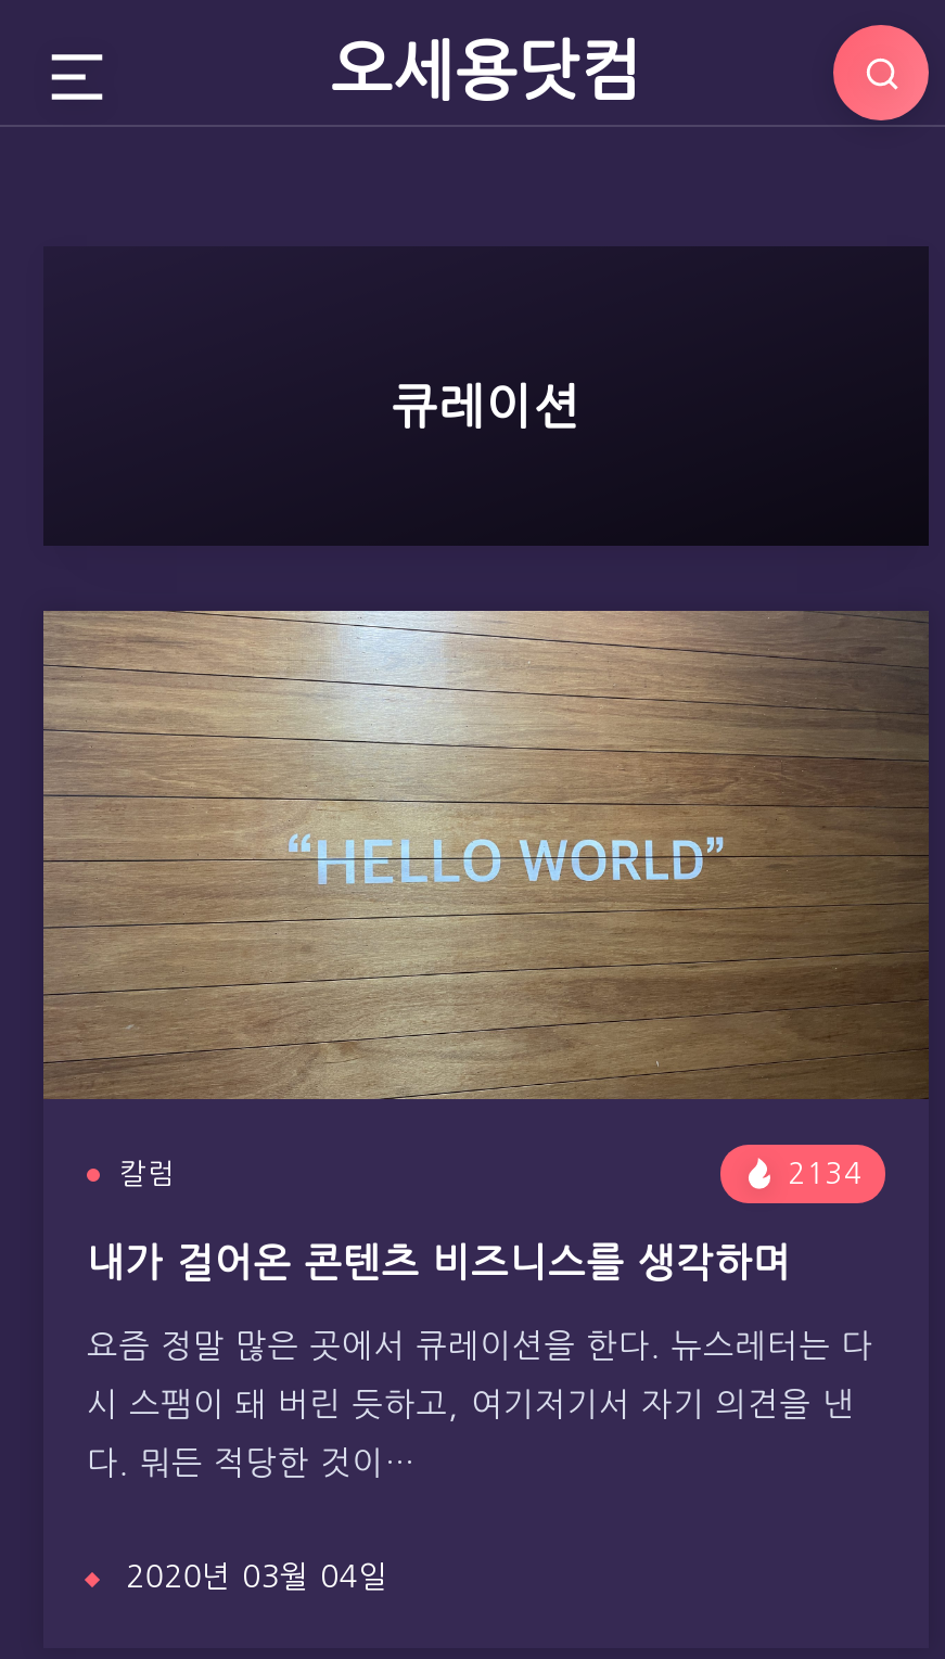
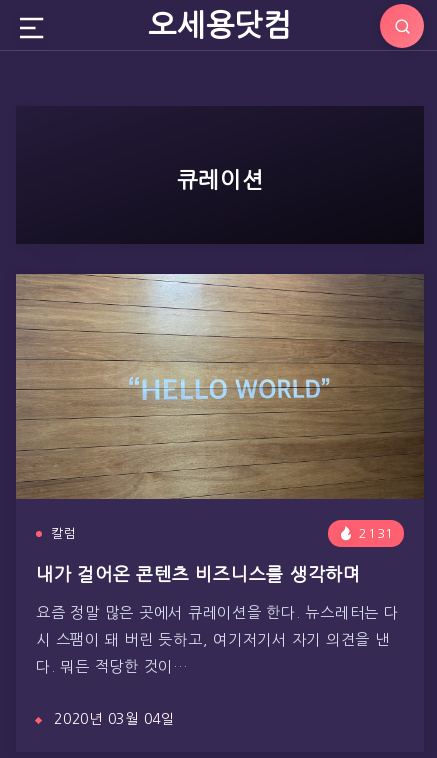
[777,1160,864,1188] 2134 -> [354,527,394,540] 2131

